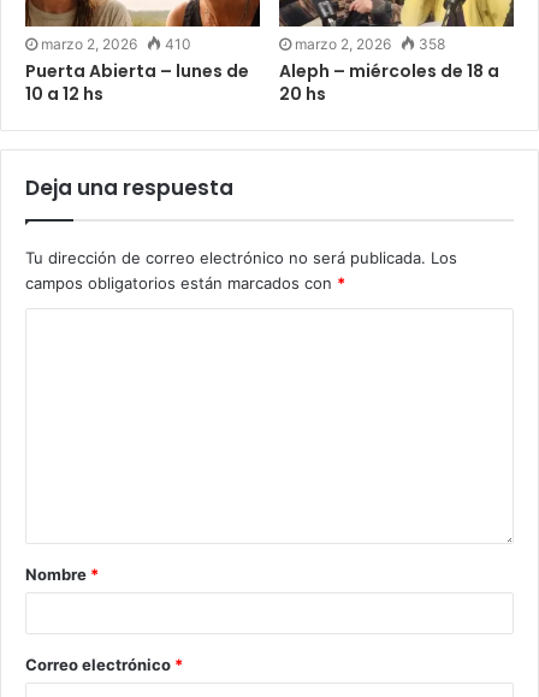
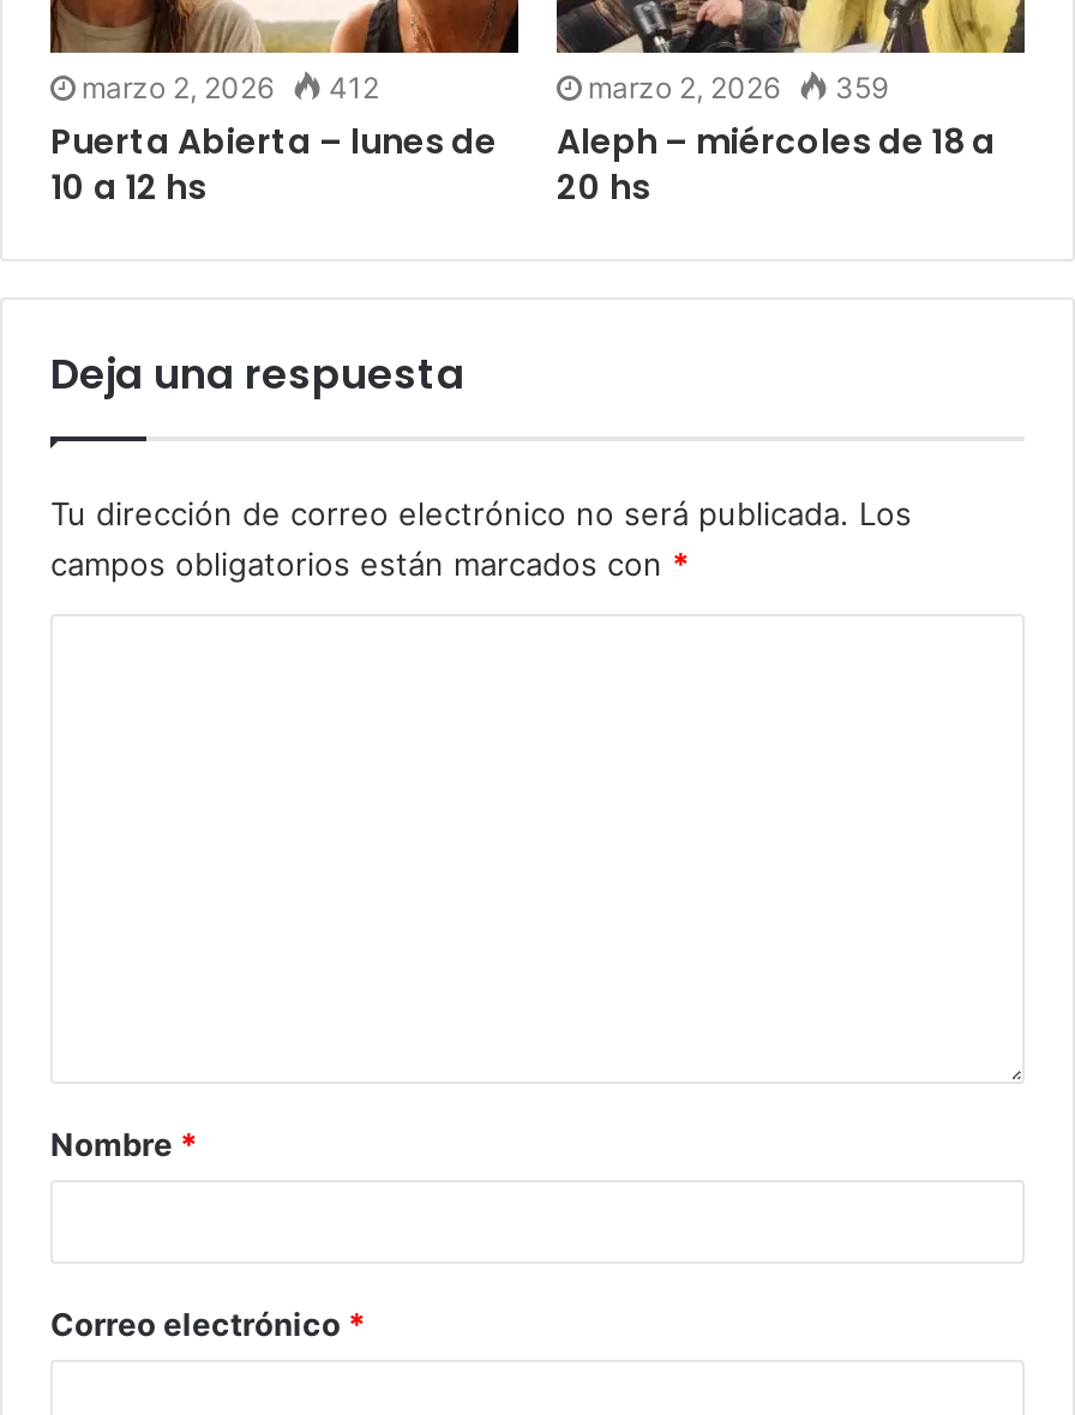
[41,35,191,53] marzo 2, 2026 410 -> [82,69,379,105] marzo 2, 2026 412
[295,35,445,53] marzo 2, 2026 358 -> [588,69,888,105] marzo 2, 2026 359

